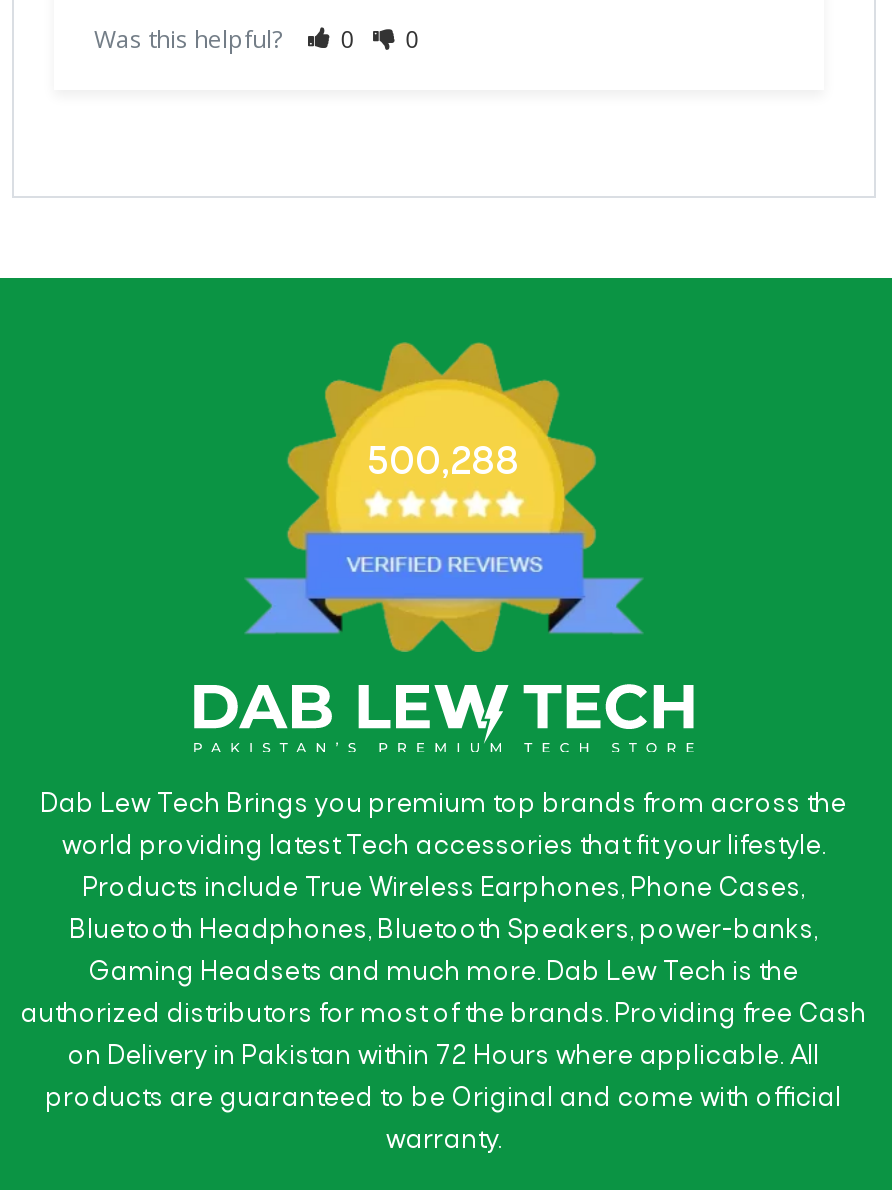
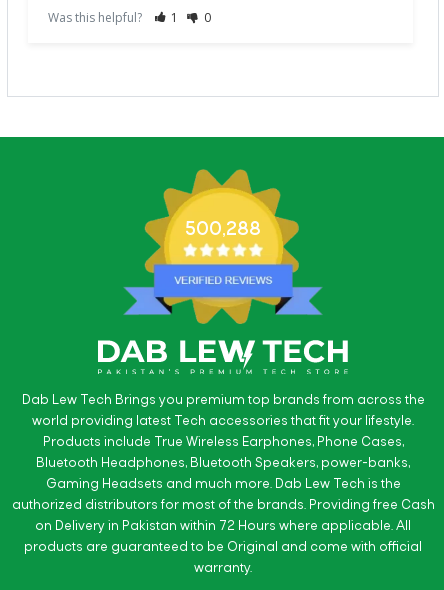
[94,22,420,56] Was this helpful? 0 0 -> [48,9,211,26] Was this helpful? 1 0

